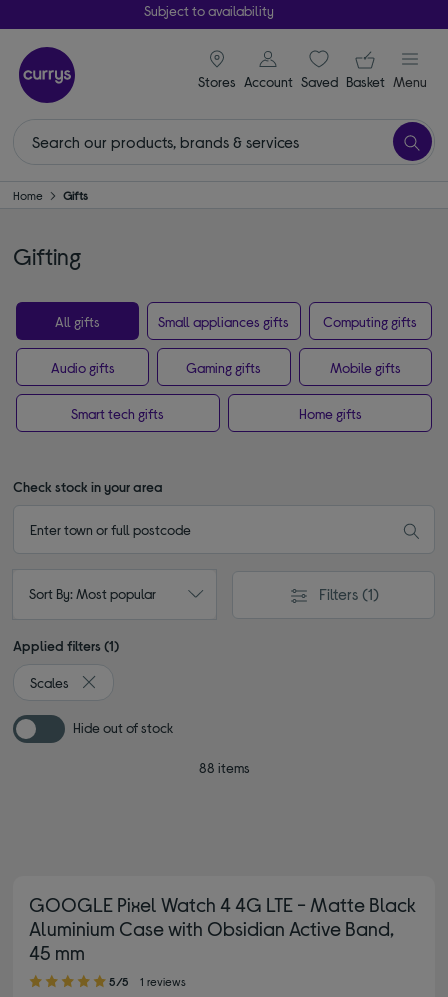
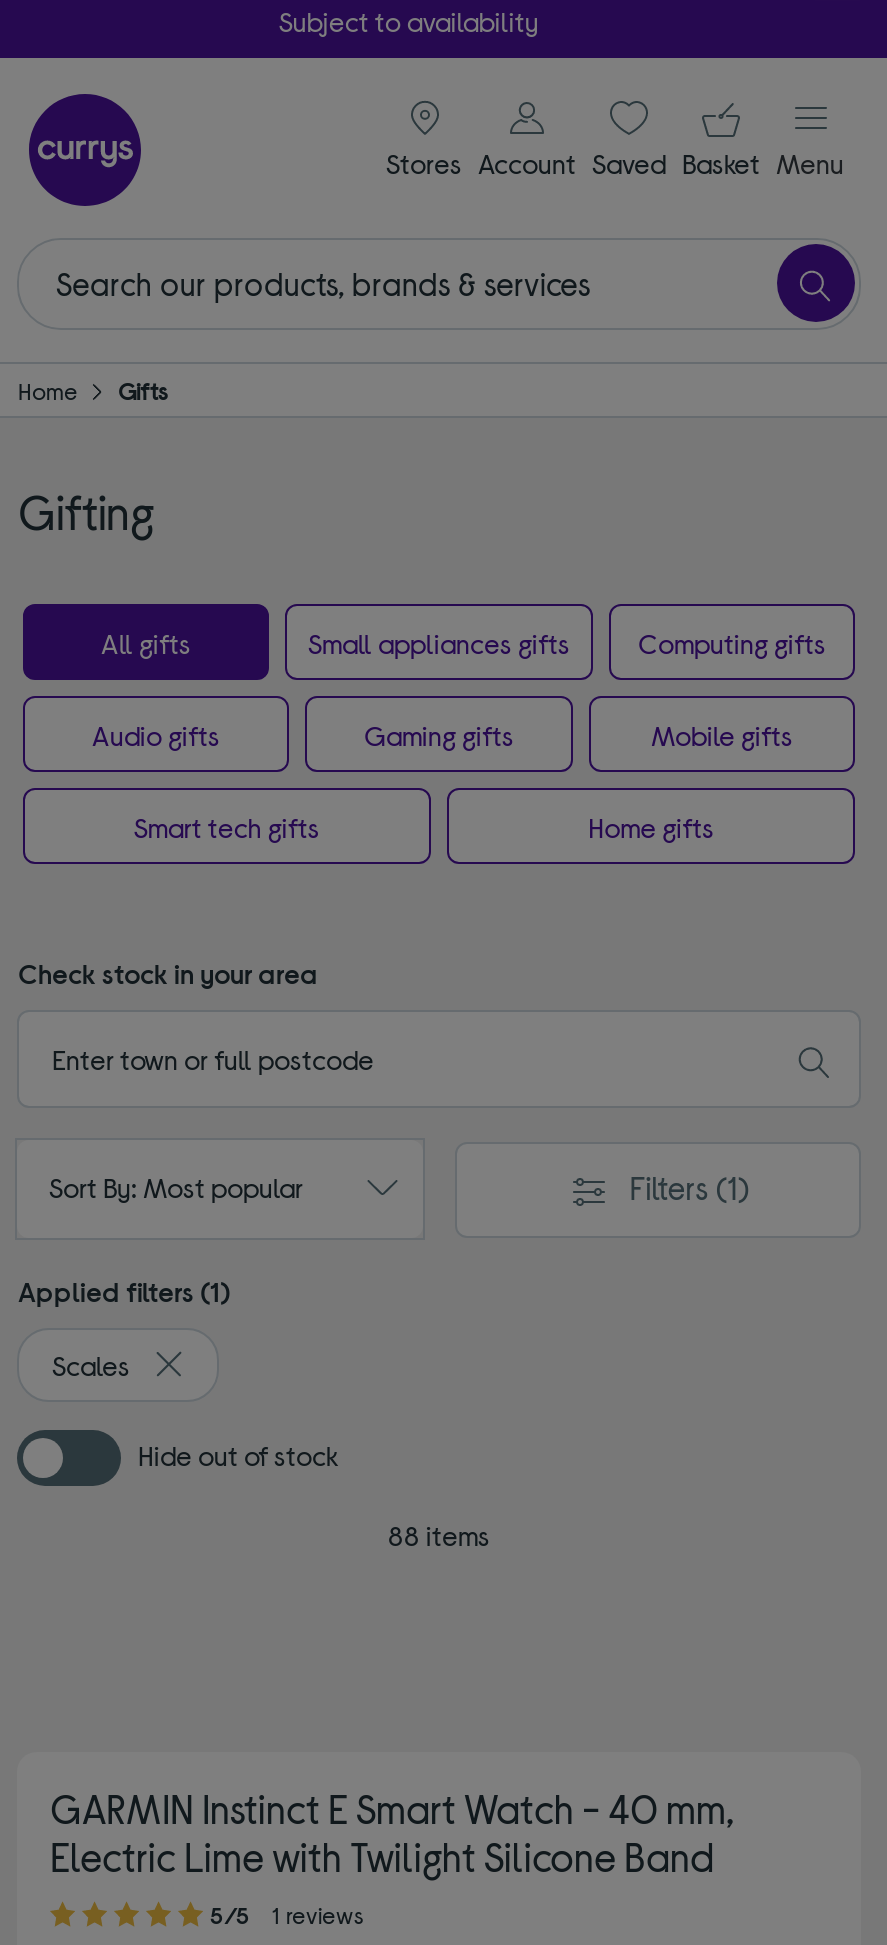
[29,892,416,964] GOOGLE Pixel Watch 4 4G LTE - Matte Black | Aluminium Case with Obsidian Active Band, | 45 mm -> [50,1784,734,1880] GARMIN Instinct E Smart Watch - 40 mm, | Electric Lime with Twilight Silicone Band

